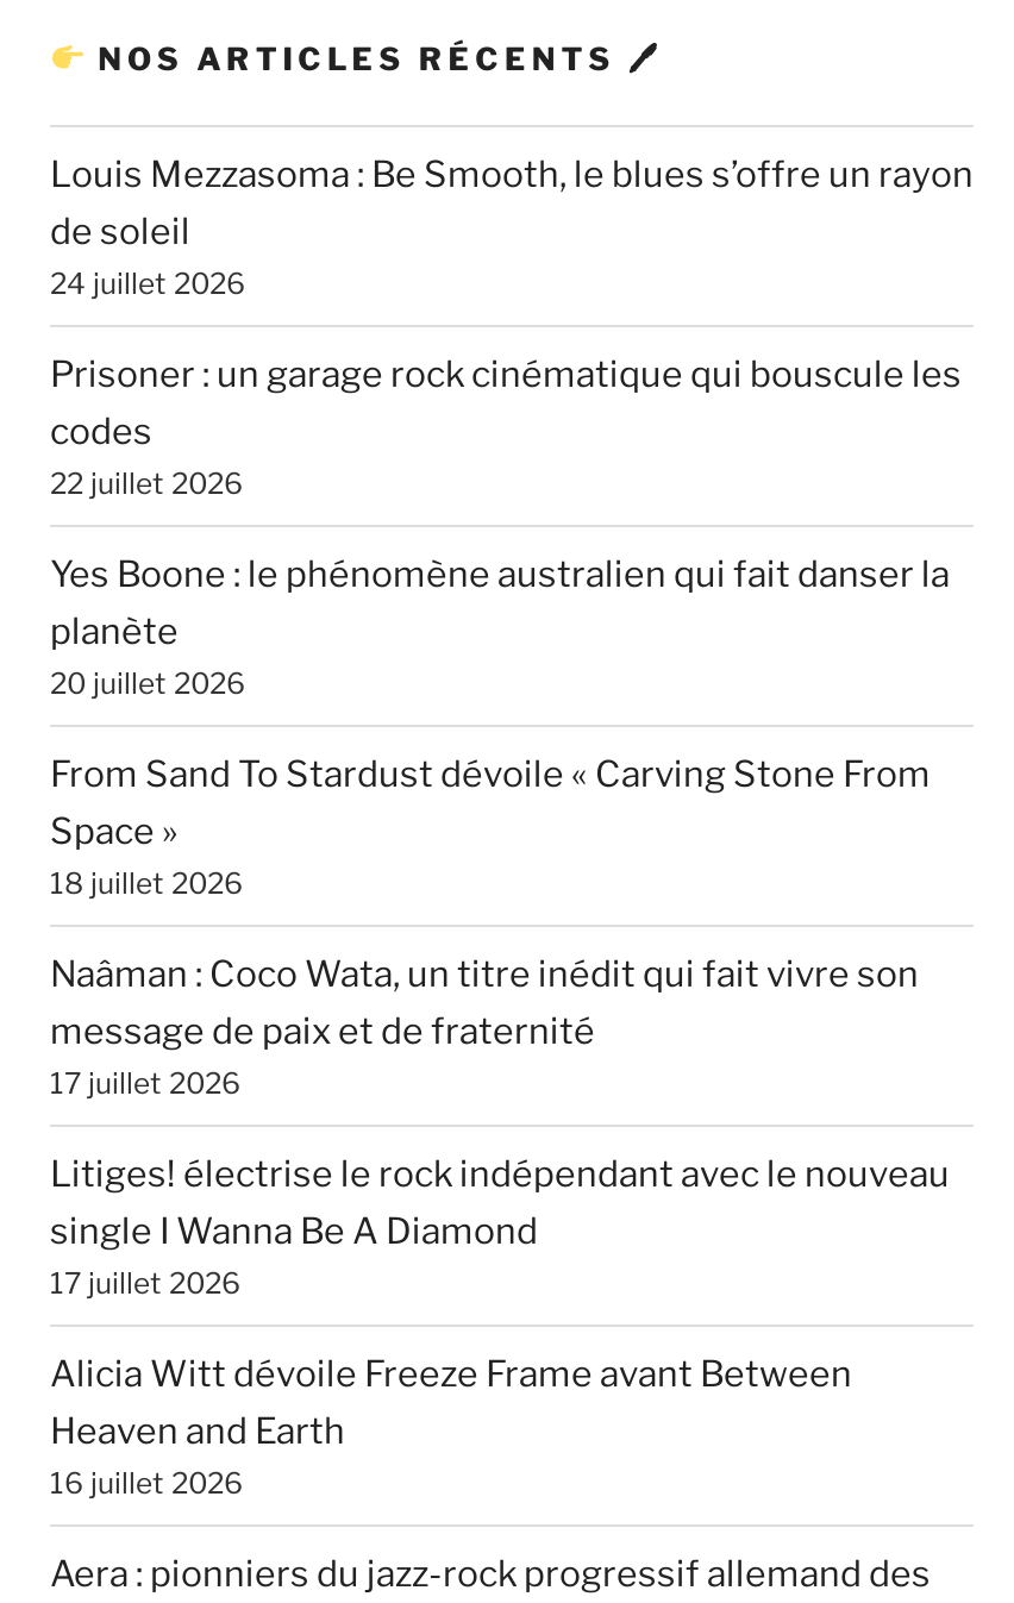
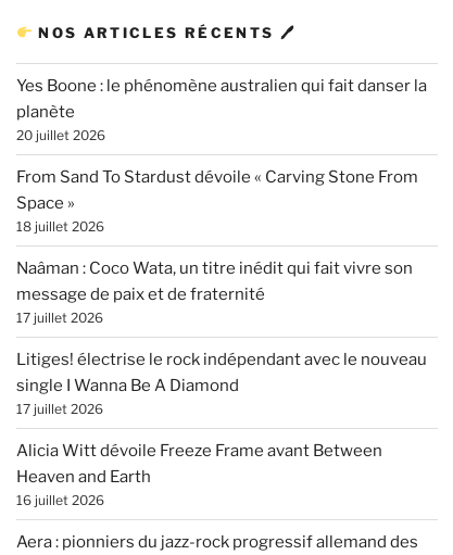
[50,153,974,500] Louis Mezzasoma : Be Smooth, le blues s’offre un rayon | de soleil | 24 juillet 2026 | Prisoner : un garage rock cinématique qui bouscule les | codes | 22 juillet 2026 -> none

